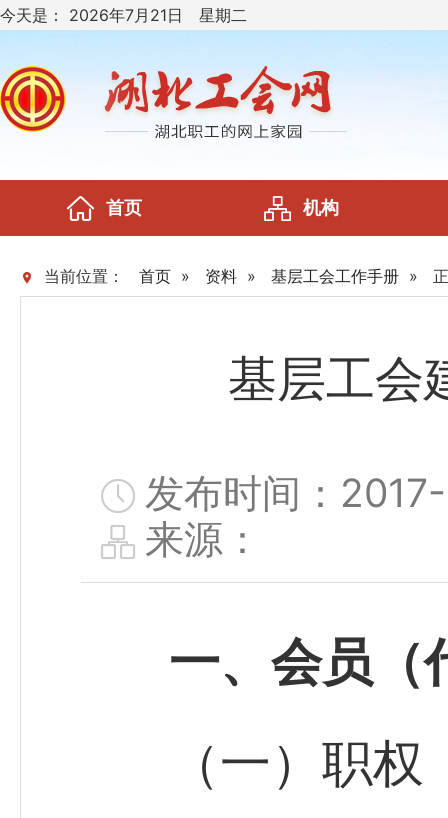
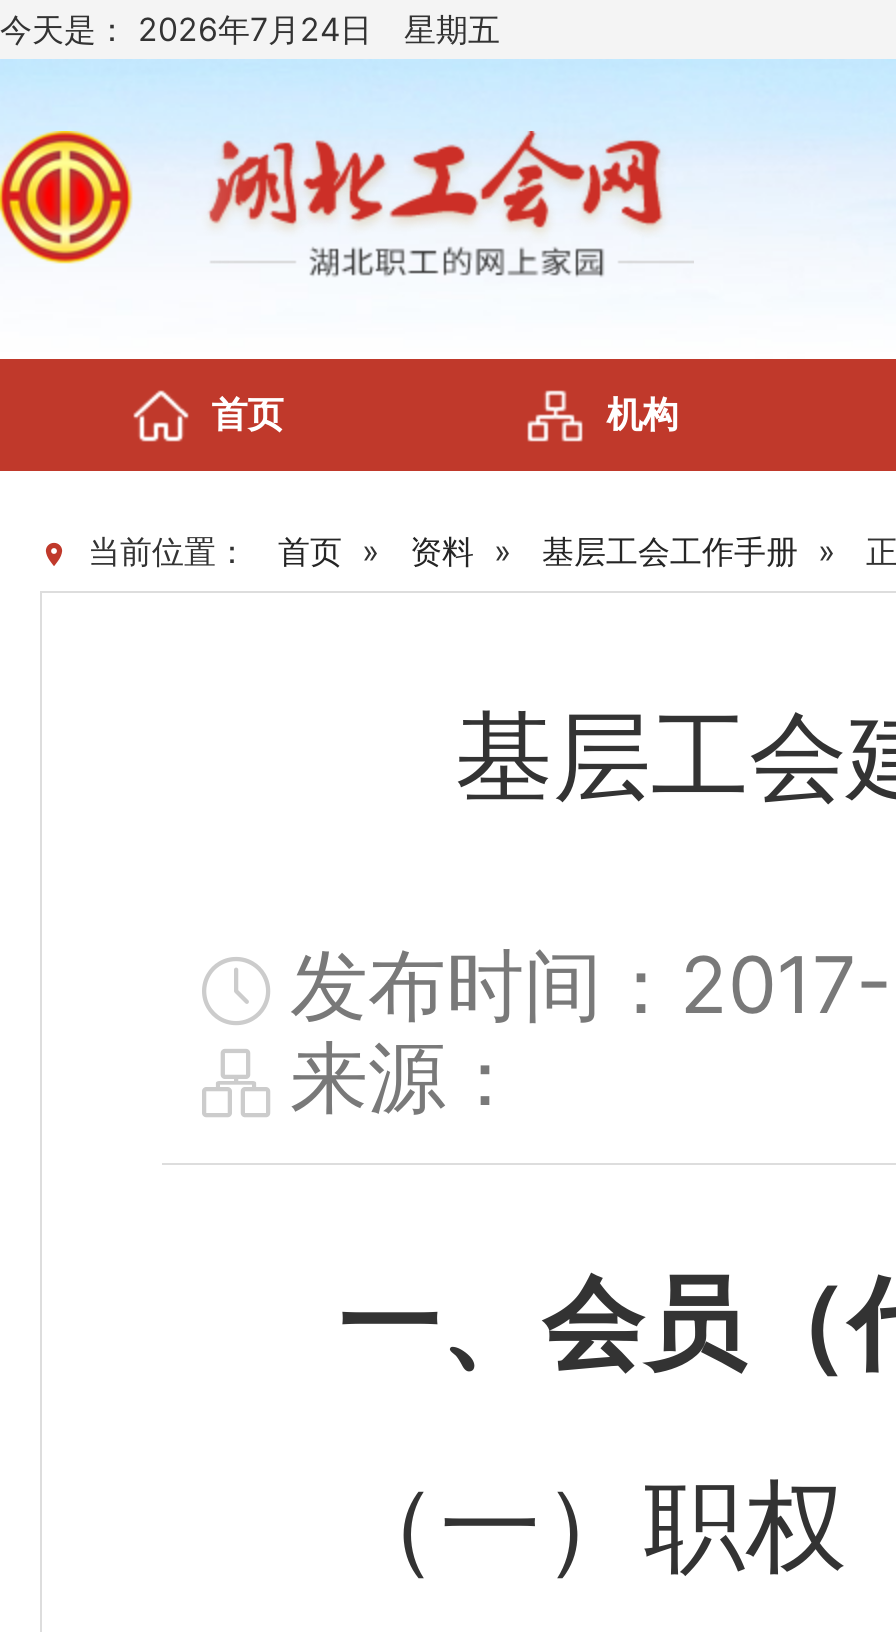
[0,5,247,25] 今天是：2026年7月21日 星期二 -> [0,9,500,49] 今天是：2026年7月24日 星期五

